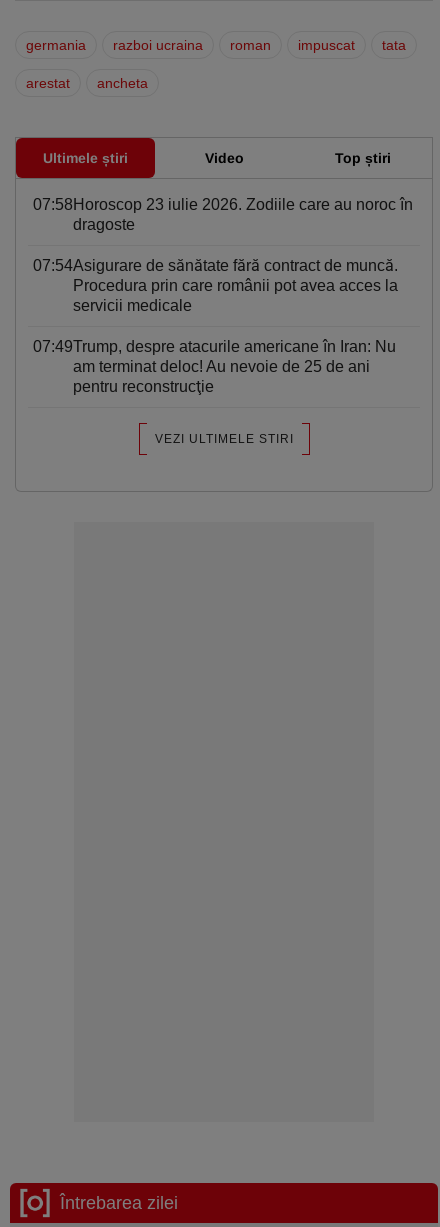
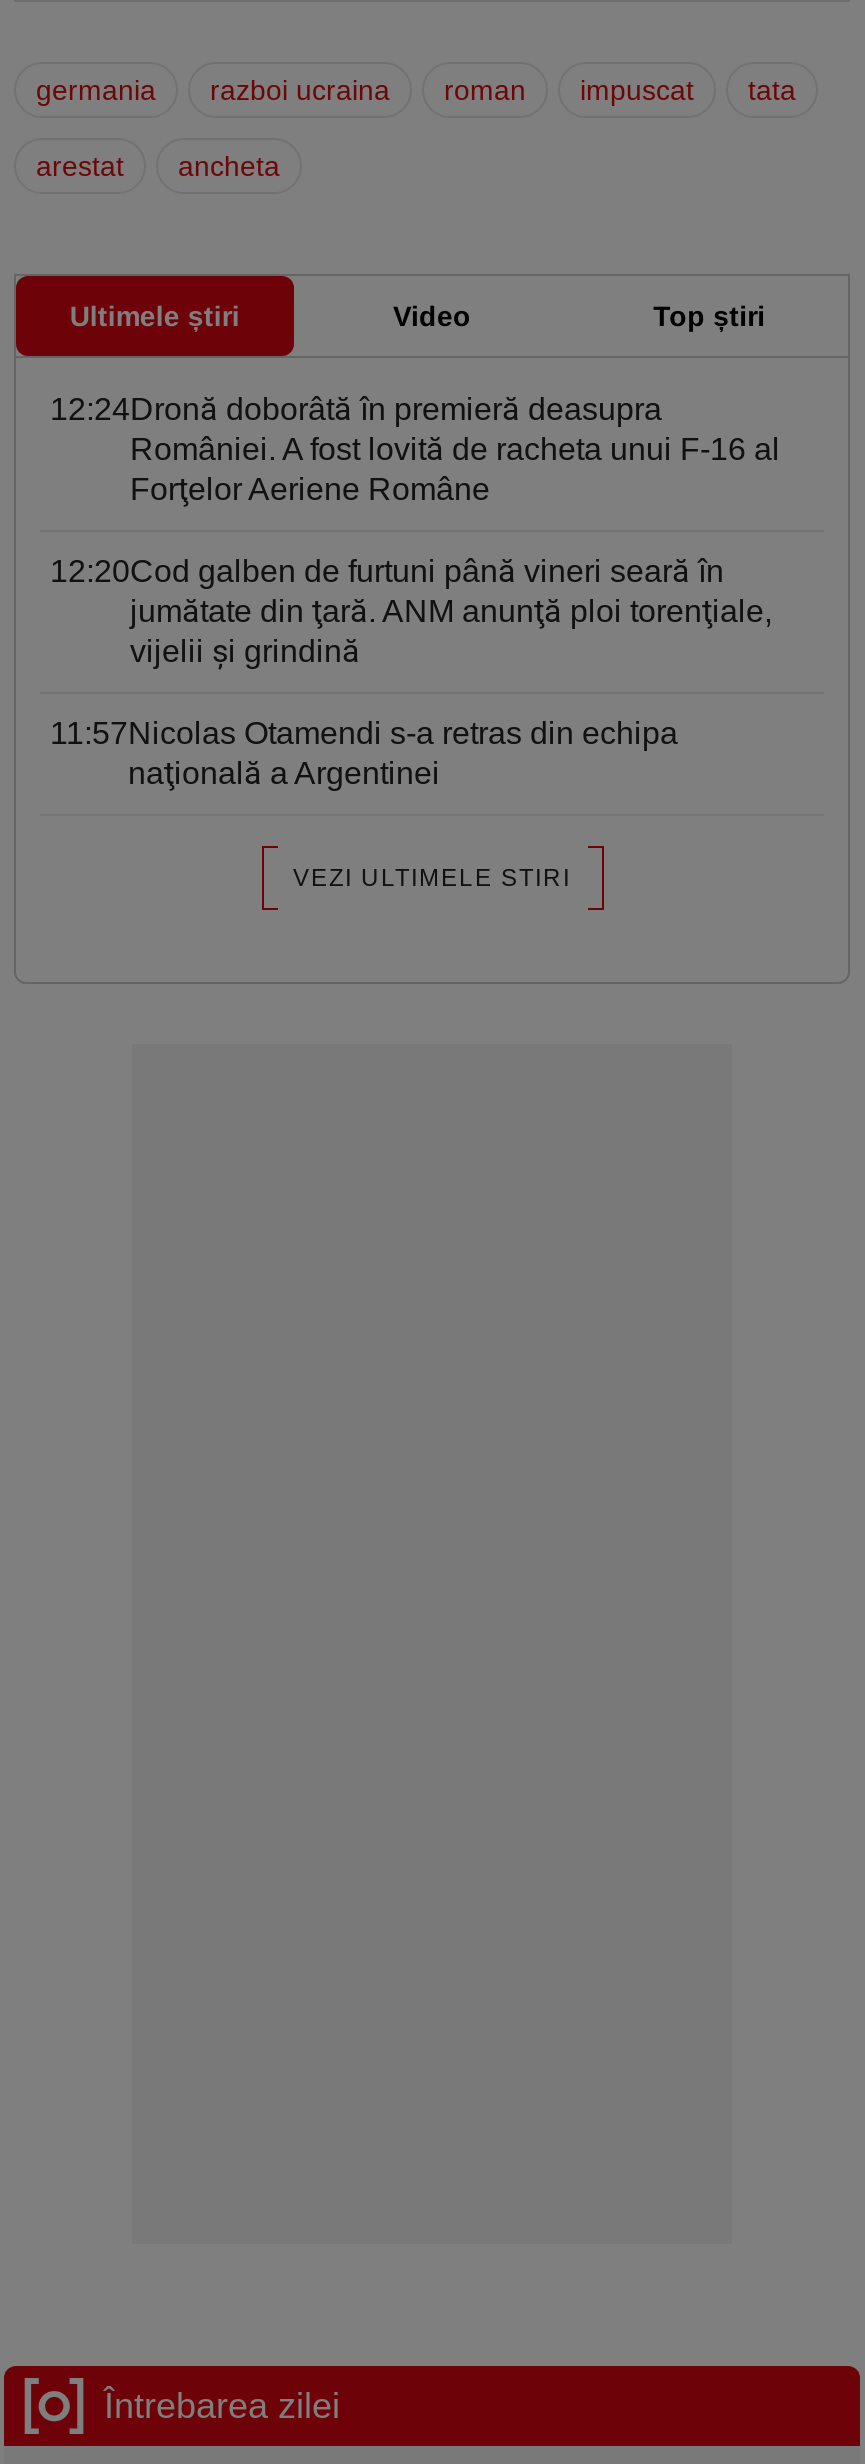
[33,196,413,233] 07:58Horoscop 23 iulie 2026. Zodiile care au noroc în | dragoste -> [50,392,780,506] 12:24Dronă doborâtă în premieră deasupra | României. A fost lovită de racheta unui F-16 al | Forţelor Aeriene Române
[33,257,398,314] 07:54Asigurare de sănătate fără contract de muncă. | Procedura prin care românii pot avea acces la | servicii medicale -> [50,554,772,668] 12:20Cod galben de furtuni până vineri seară în | jumătate din ţară. ANM anunţă ploi torenţiale, | vijelii şi grindină
[33,338,396,395] 07:49Trump, despre atacurile americane în Iran: Nu | am terminat deloc! Au nevoie de 25 de ani | pentru reconstrucţie -> [50,716,678,790] 11:57Nicolas Otamendi s-a retras din echipa | naţională a Argentinei

